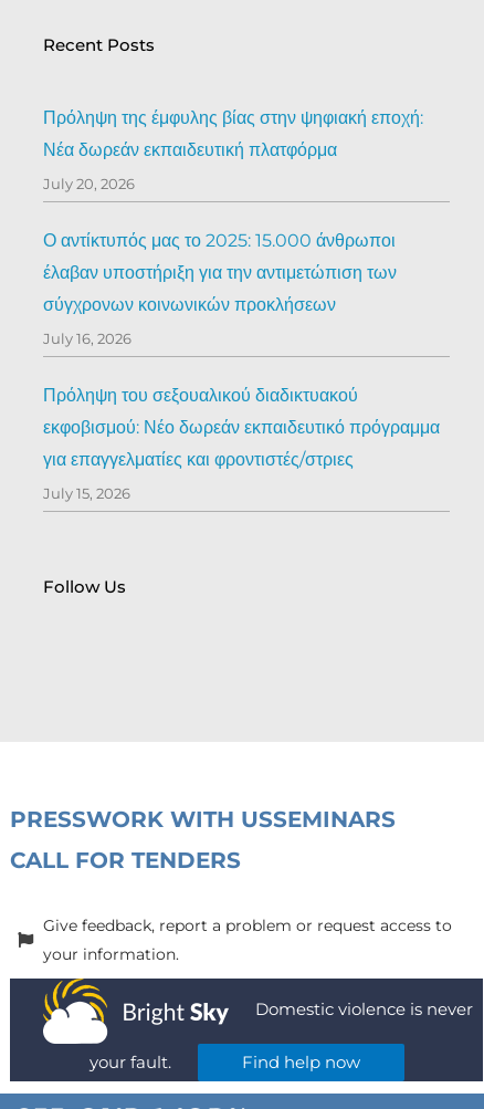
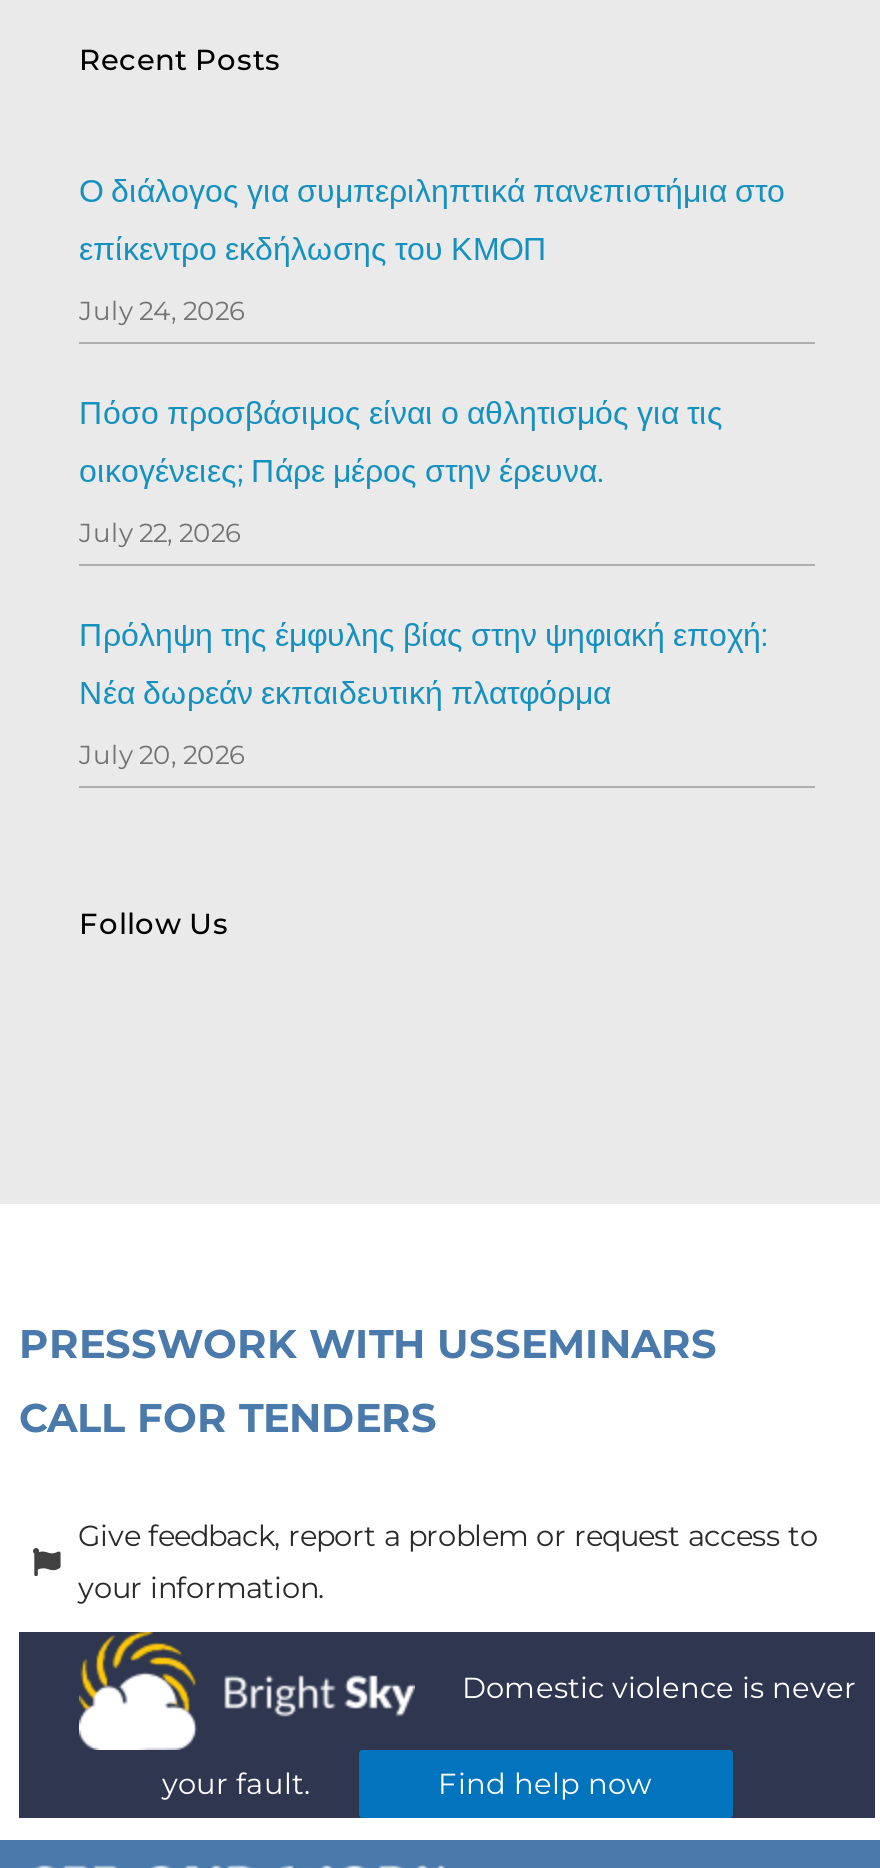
none -> [79,171,785,547] Ο διάλογος για συμπεριληπτικά πανεπιστήμια στο | επίκεντρο εκδήλωσης του ΚΜΟΠ | July 24, 2026 | Πόσο προσβάσιμος είναι ο αθλητισμός για τις | οικογένειες; Πάρε μέρος στην έρευνα. | July 22, 2026
moved [43,107,423,192] -> [79,615,767,769]: Πρόληψη της έμφυλης βίας στην ψηφιακή εποχή: | Νέα δωρεάν εκπαιδευτική πλατφόρμα | July 20, 2026
[43,230,440,502] Ο αντίκτυπός μας το 2025: 15.000 άνθρωποι | έλαβαν υποστήριξη για την αντιμετώπιση των | σύγχρονων κοινωνικών προκλήσεων | July 16, 2026 | Πρόληψη του σεξουαλικού διαδικτυακού | εκφοβισμού: Νέο δωρεάν εκπαιδευτικό πρόγραμμα | για επαγγελματίες και φροντιστές/στριες | July 15, 2026 -> none

